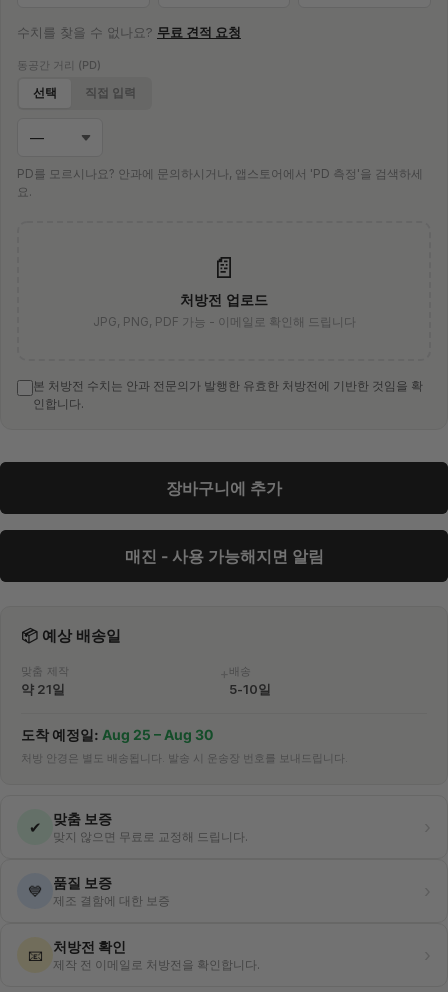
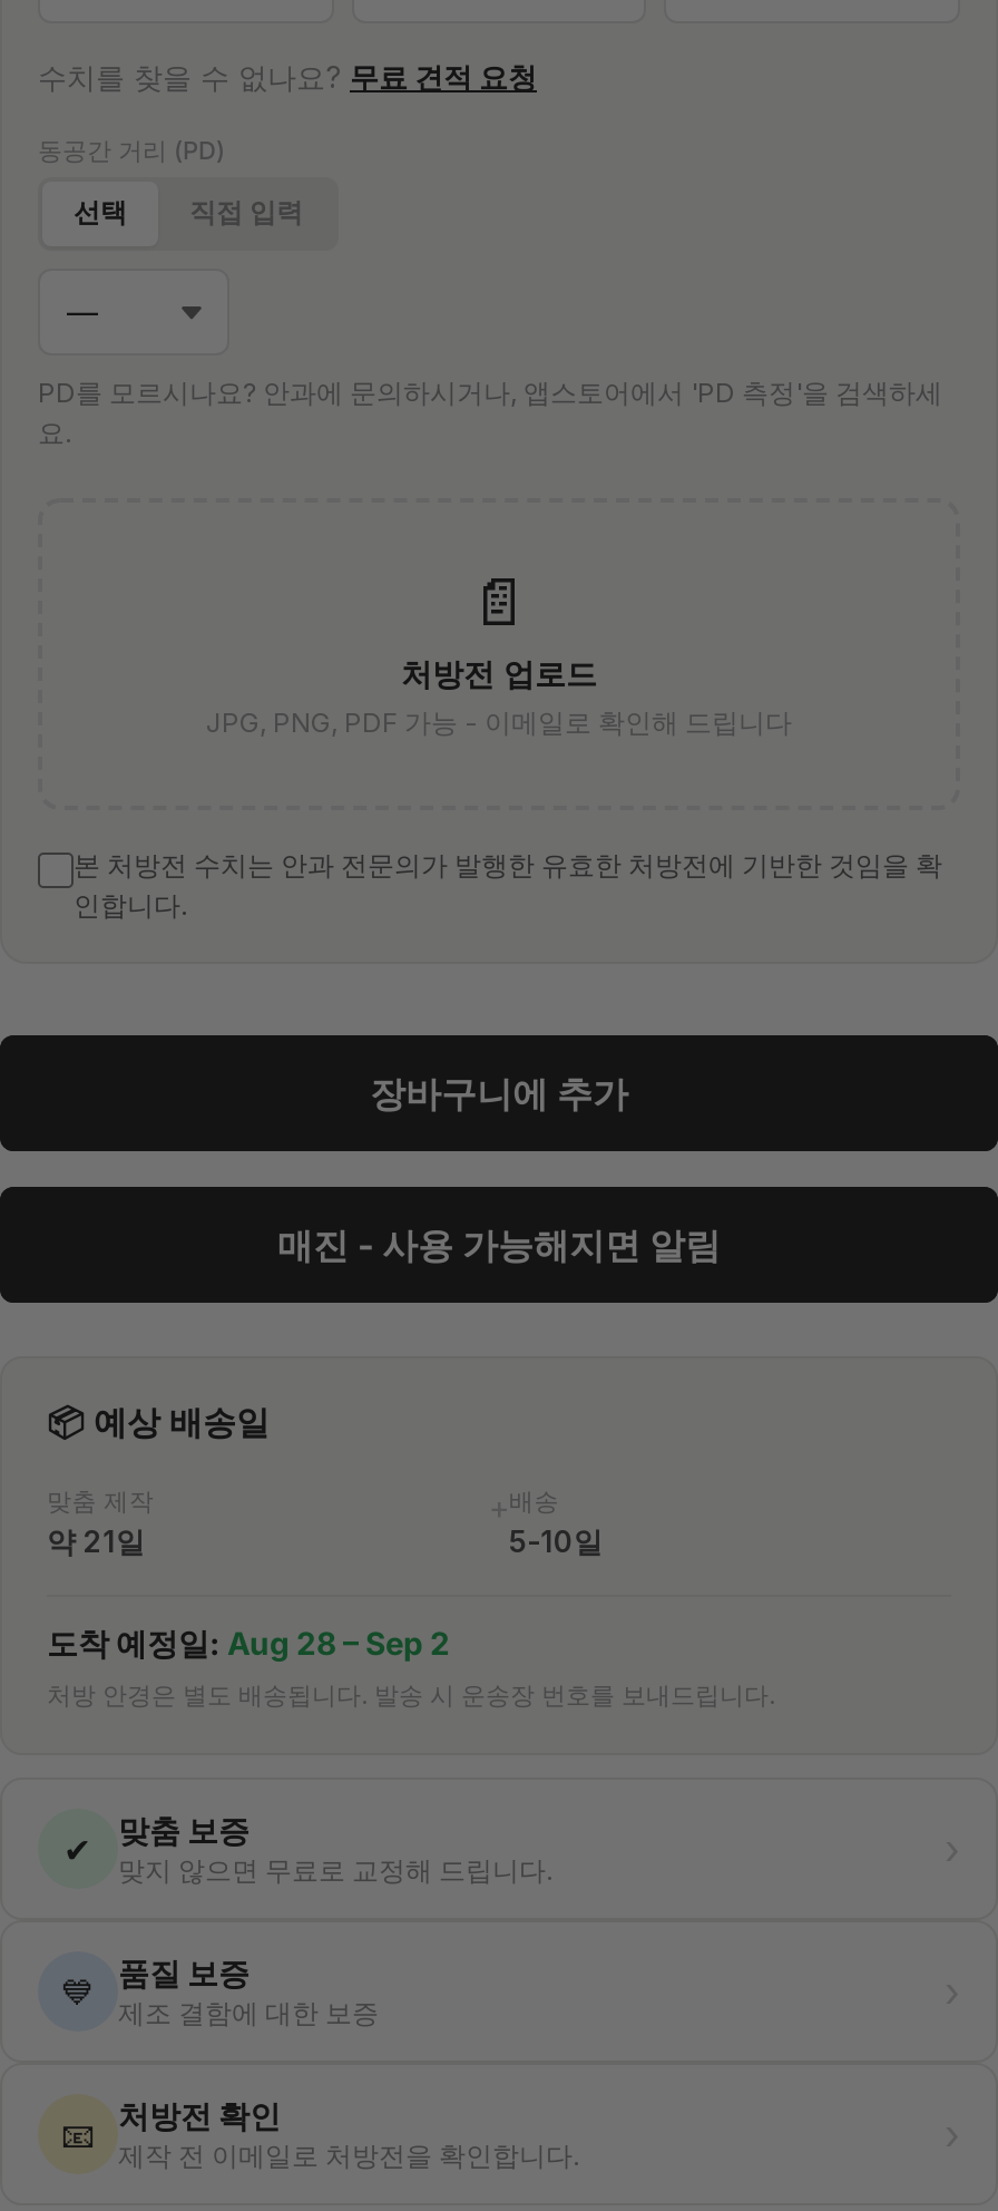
[21,726,213,743] 도착 예정일: Aug 25 – Aug 30 -> [47,1625,450,1662] 도착 예정일: Aug 28 – Sep 2

